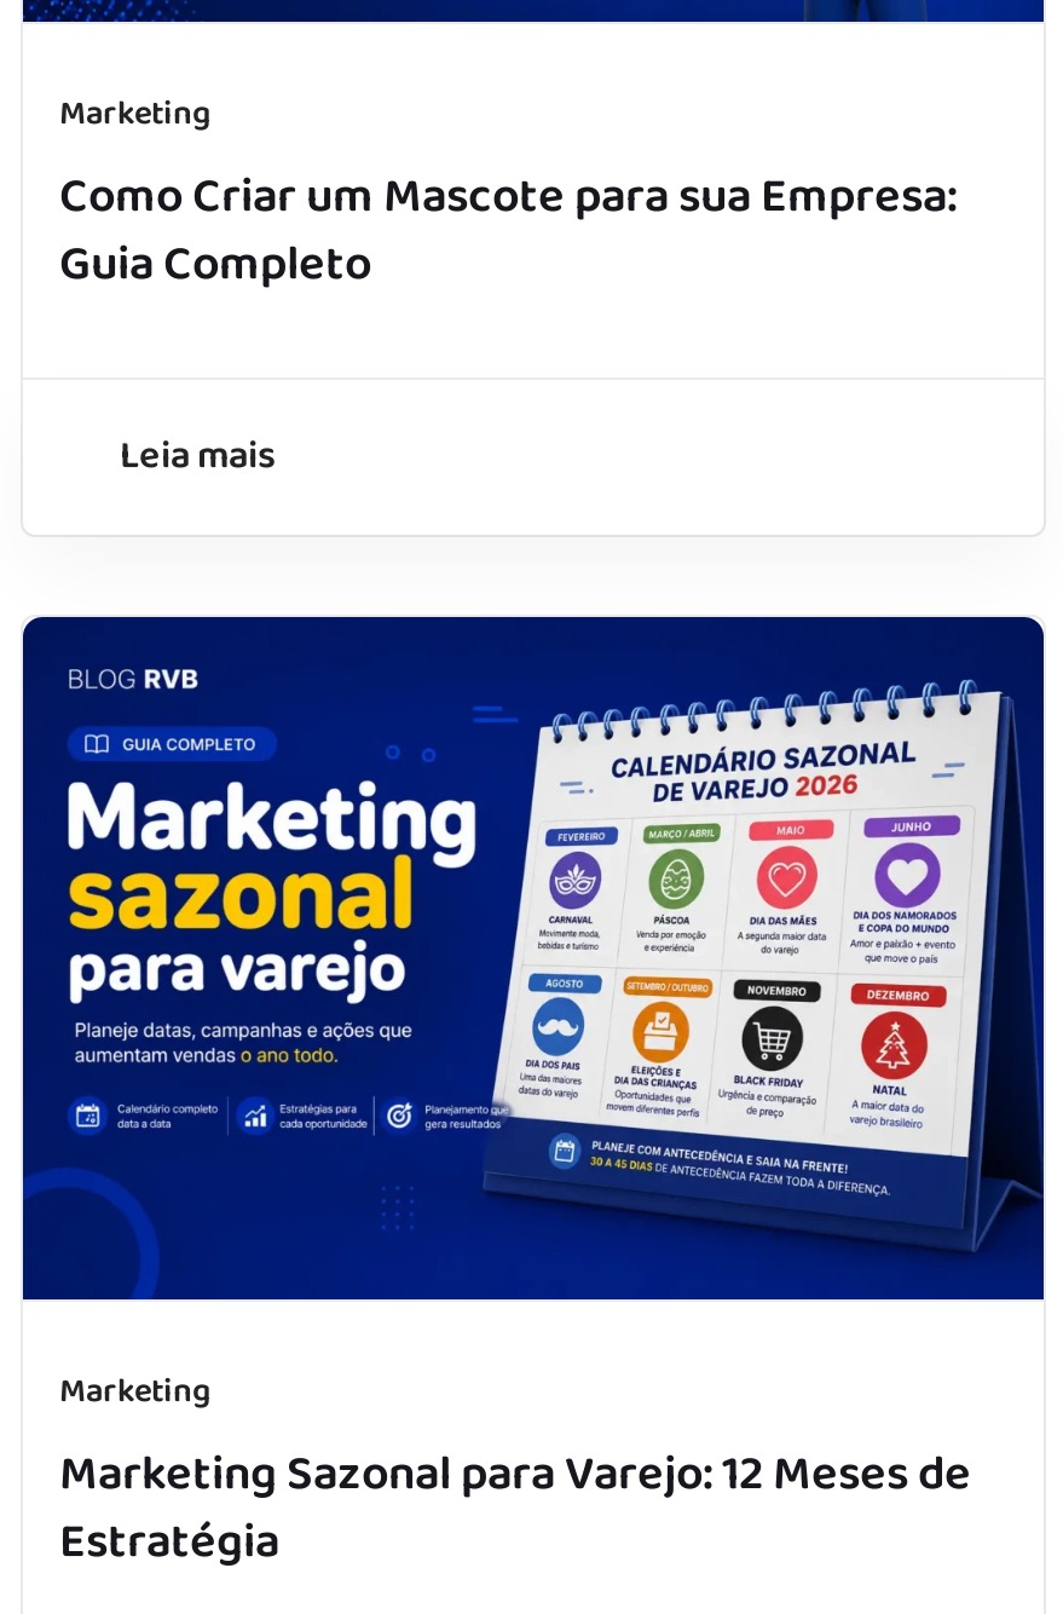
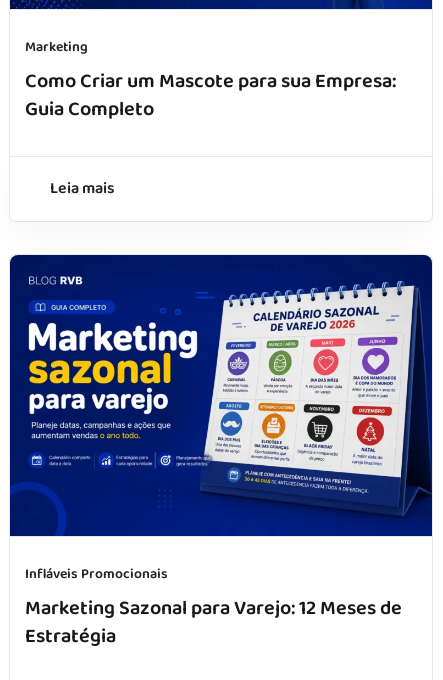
[59,1364,212,1417] Marketing -> [25,563,168,585] Infláveis Promocionais

